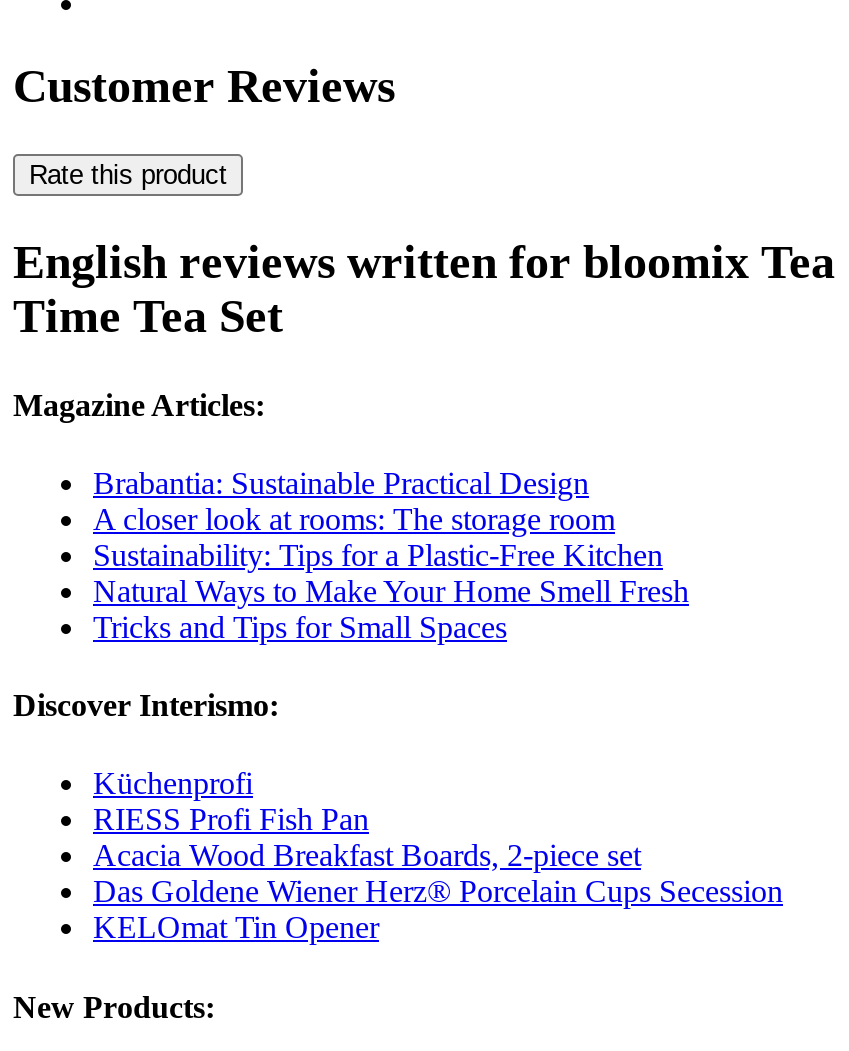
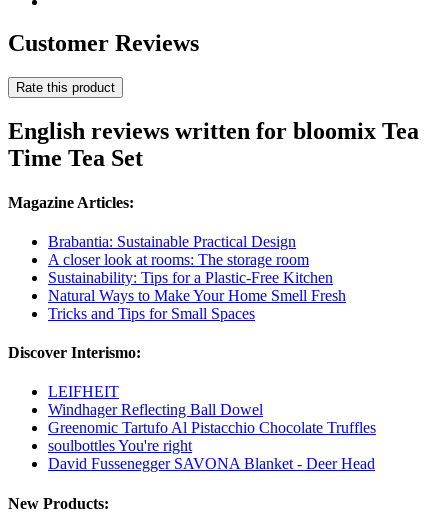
[93,767,783,945] Küchenprofi | RIESS Profi Fish Pan | Acacia Wood Breakfast Boards, 2-piece set | Das Goldene Wiener Herz® Porcelain Cups Secession | KELOmat Tin Opener -> [48,383,376,472] LEIFHEIT | Windhager Reflecting Ball Dowel | Greenomic Tartufo Al Pistacchio Chocolate Truffles | soulbottles You're right | David Fussenegger SAVONA Blanket - Deer Head

